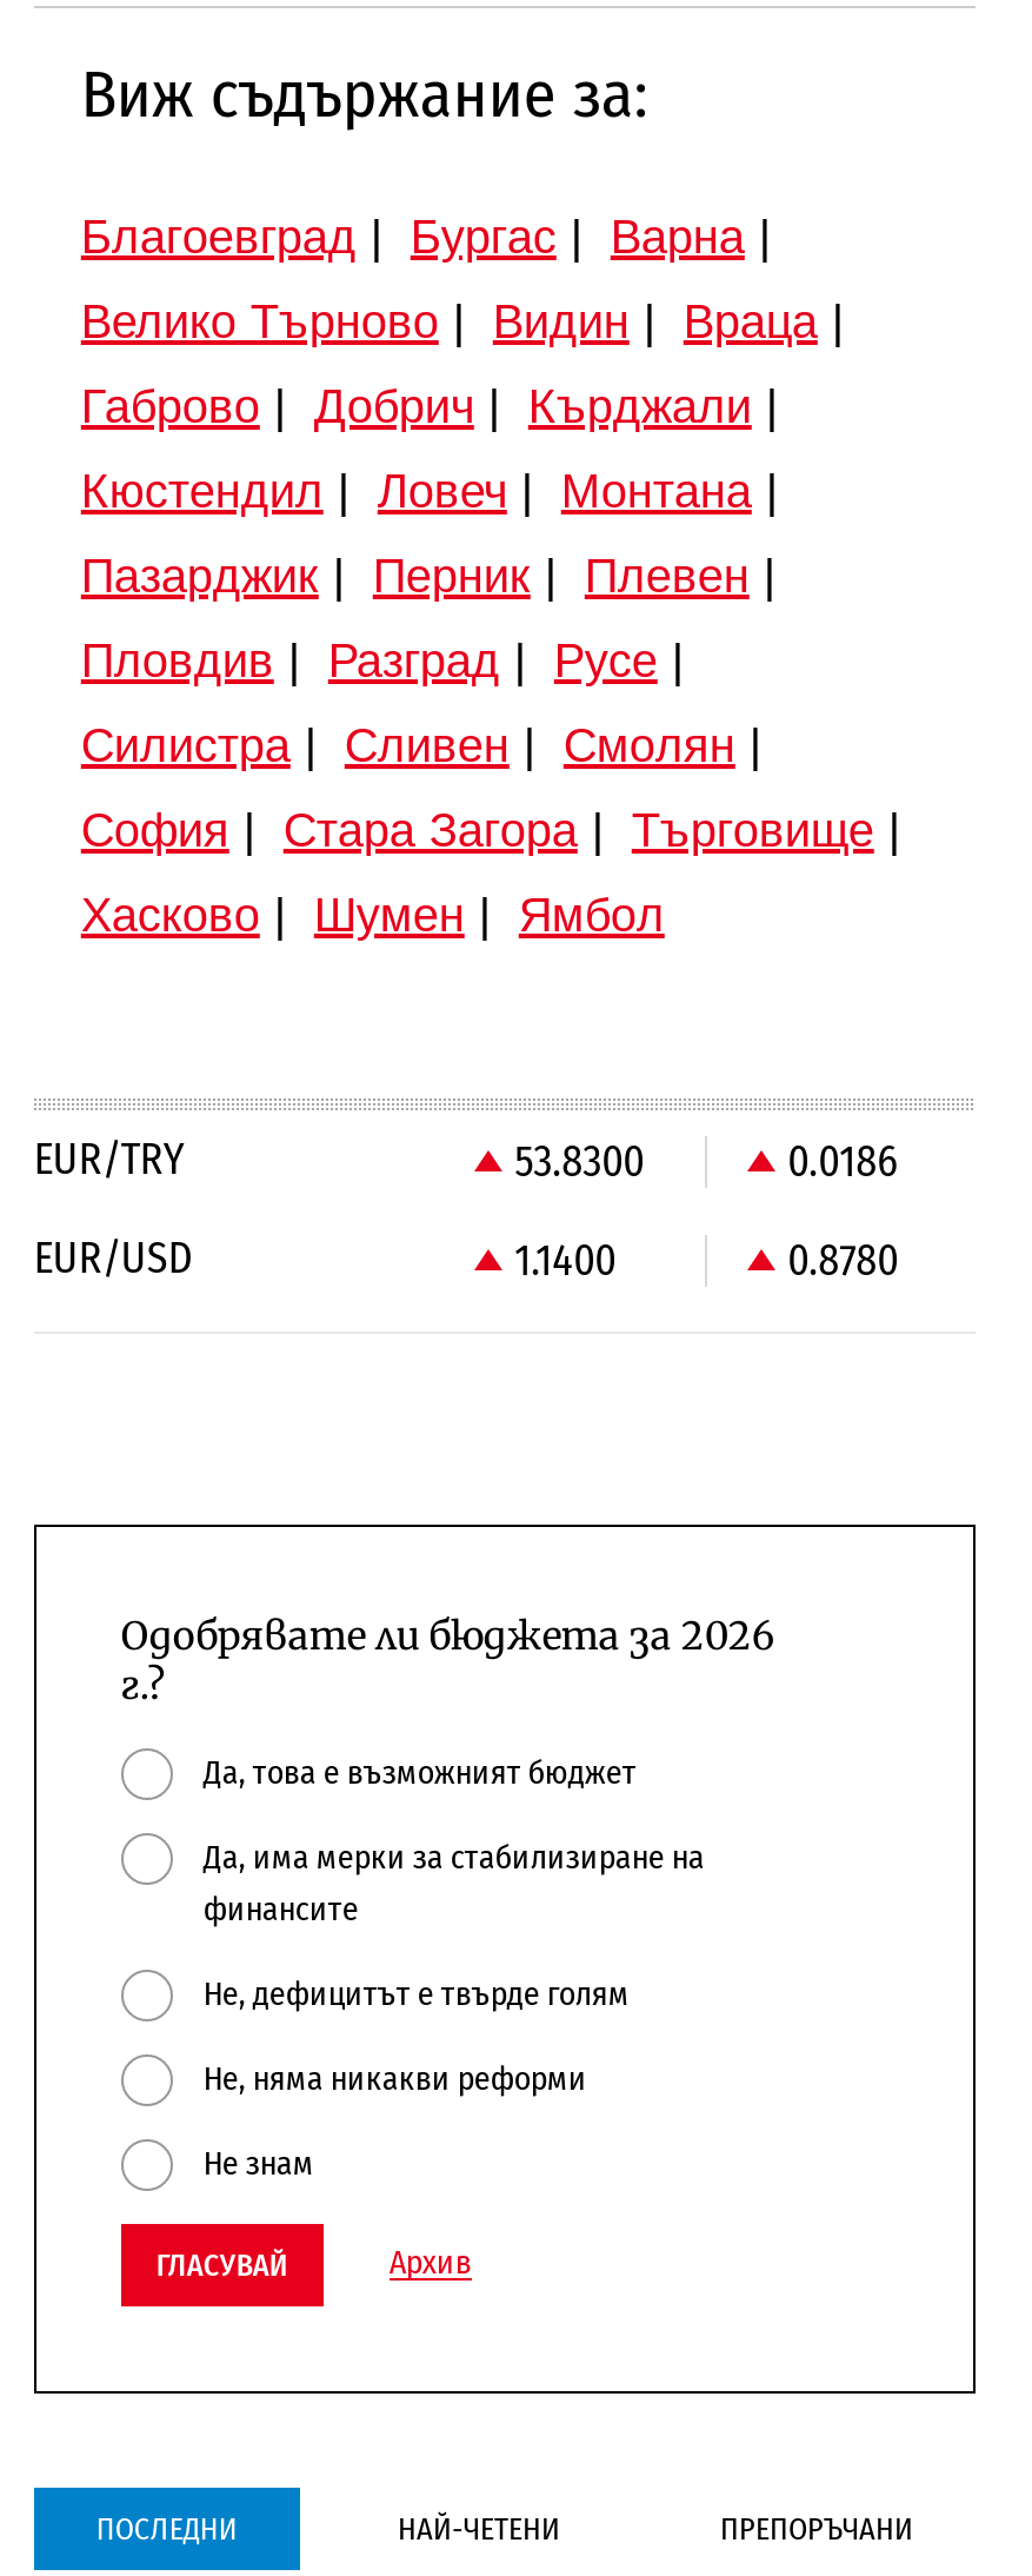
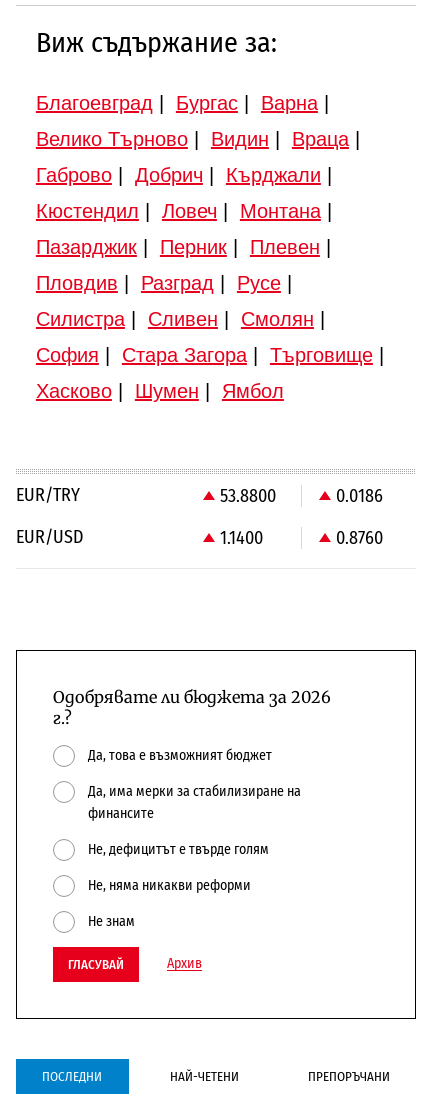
[514,1136,644,1187] 53.8300 -> [220,485,276,507] 53.8800
[787,1235,898,1286] 0.8780 -> [336,527,383,549] 0.8760

